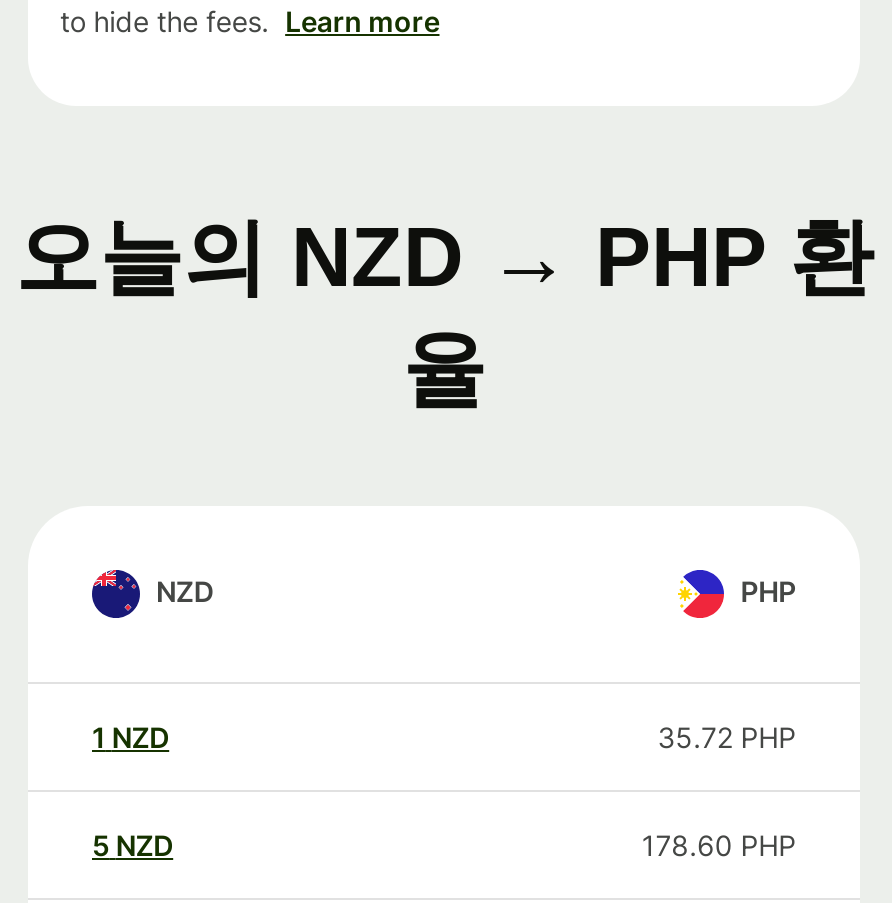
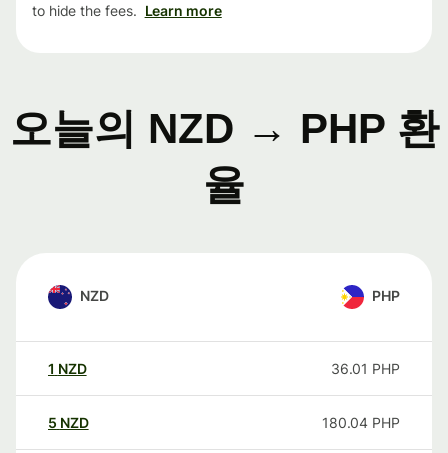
[657,720,796,754] 35.72 PHP -> [331,360,400,377] 36.01 PHP
[642,828,796,862] 178.60 PHP -> [322,414,400,431] 180.04 PHP

